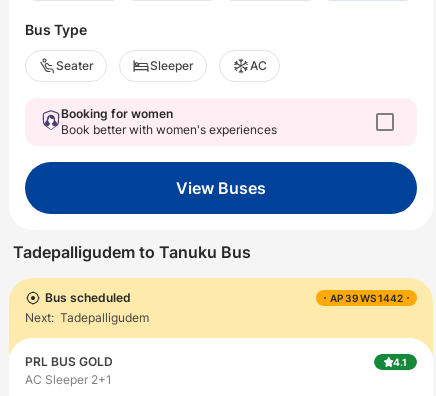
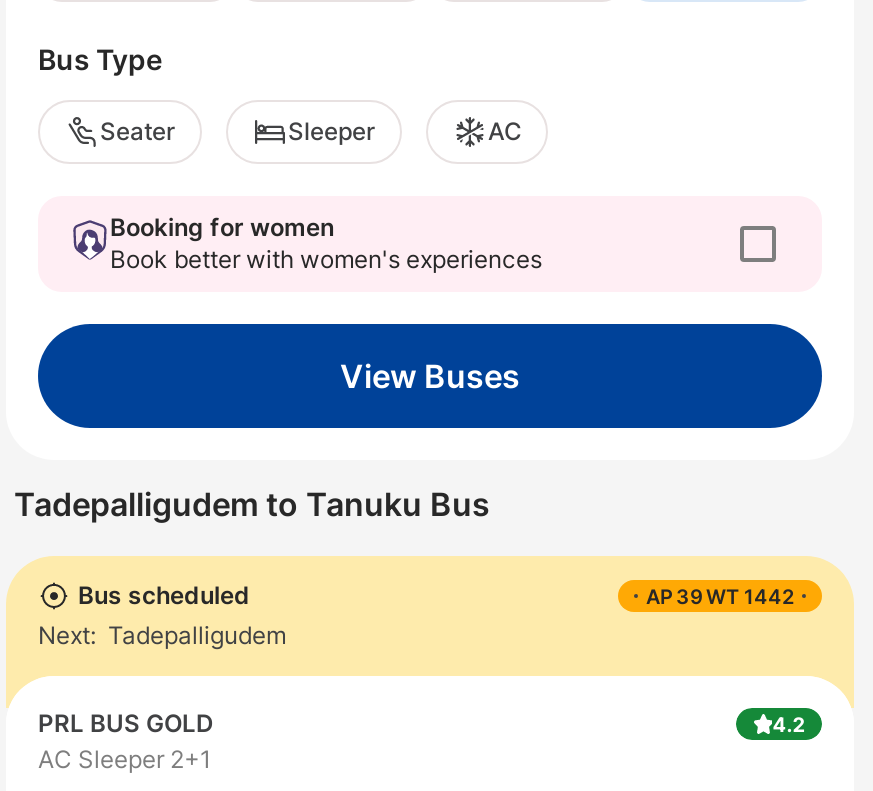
[330,292,403,304] AP 39 WS 1442 -> [646,584,794,608] AP 39 WT 1442
[393,356,407,368] 4.1 -> [772,712,804,736] 4.2

